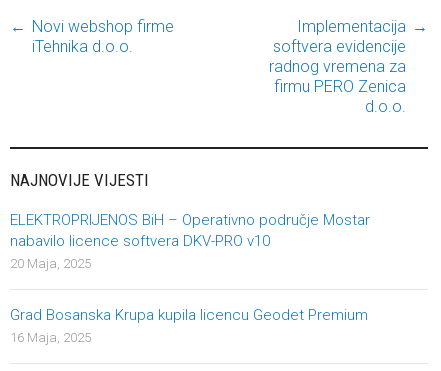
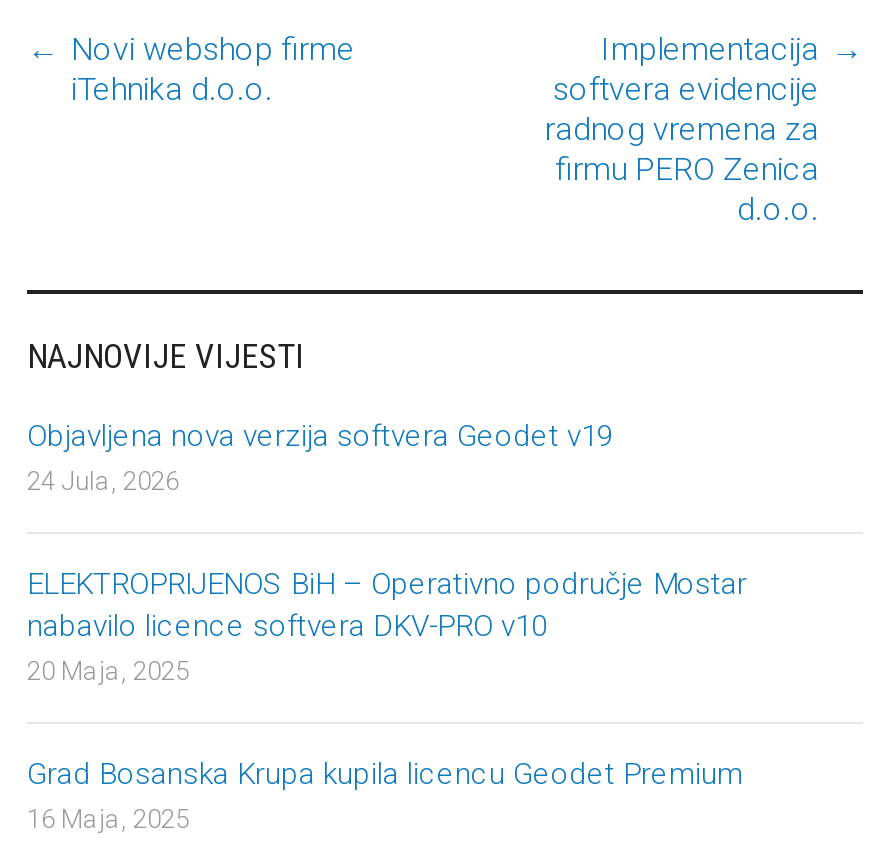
none -> [27,418,613,496] Objavljena nova verzija softvera Geodet v19 | 24 Jula, 2026

